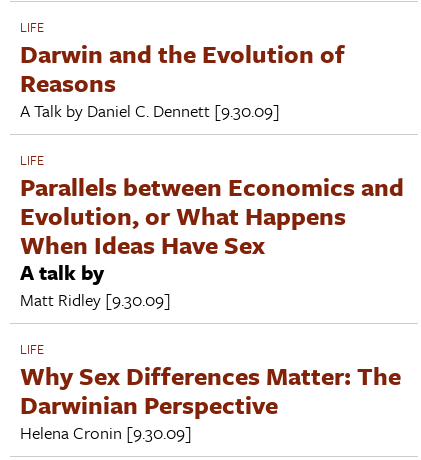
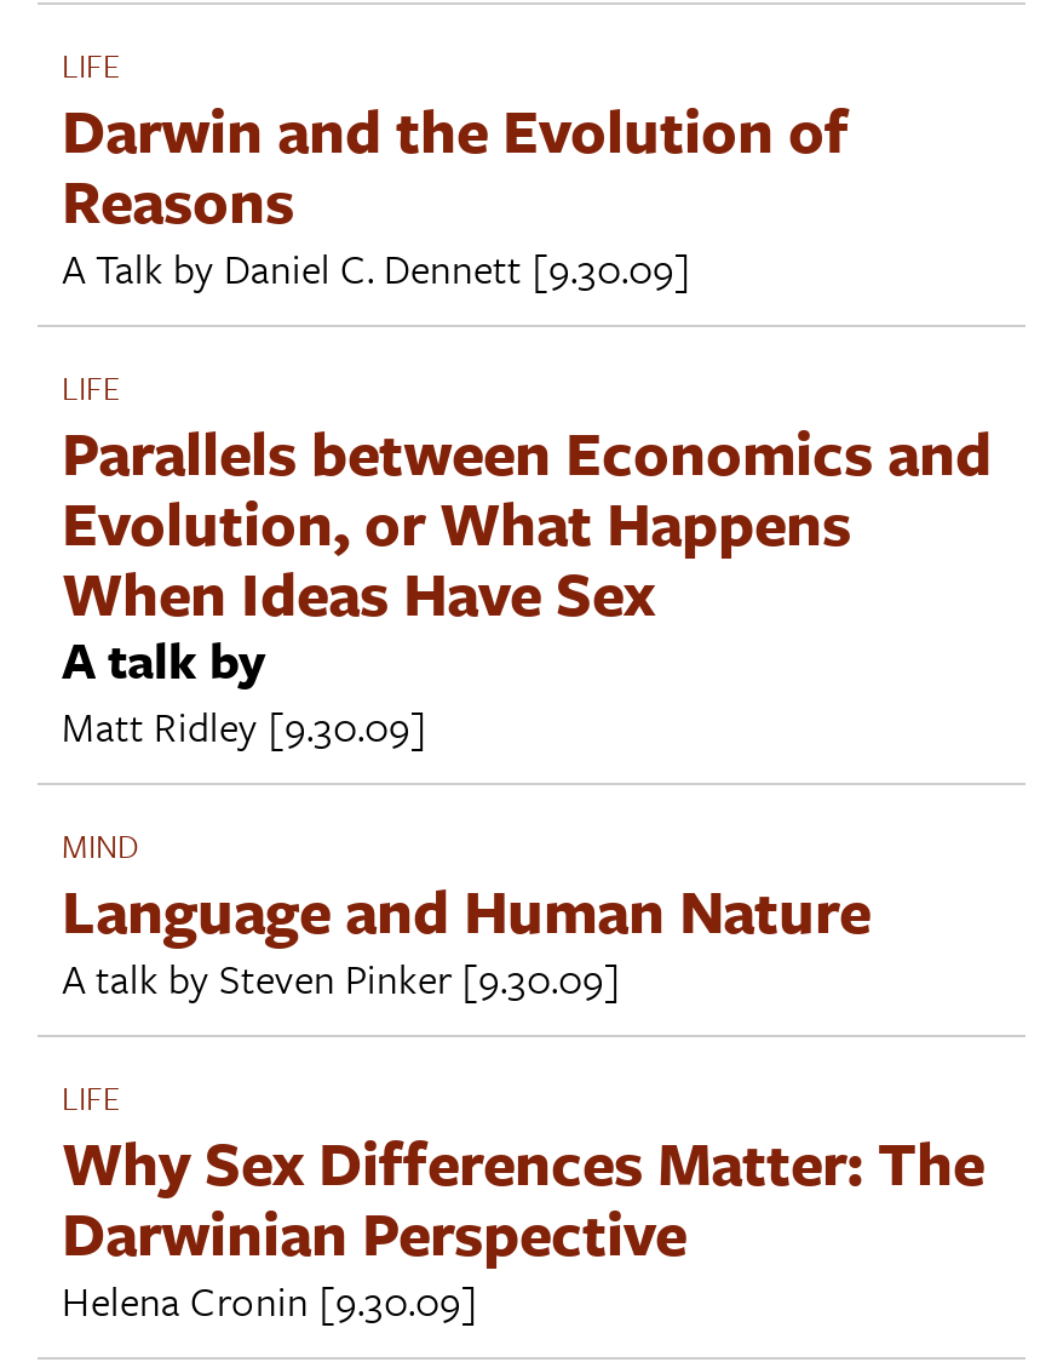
none -> [62,821,871,1007] MIND | Language and Human Nature | A talk by Steven Pinker [9.30.09]

